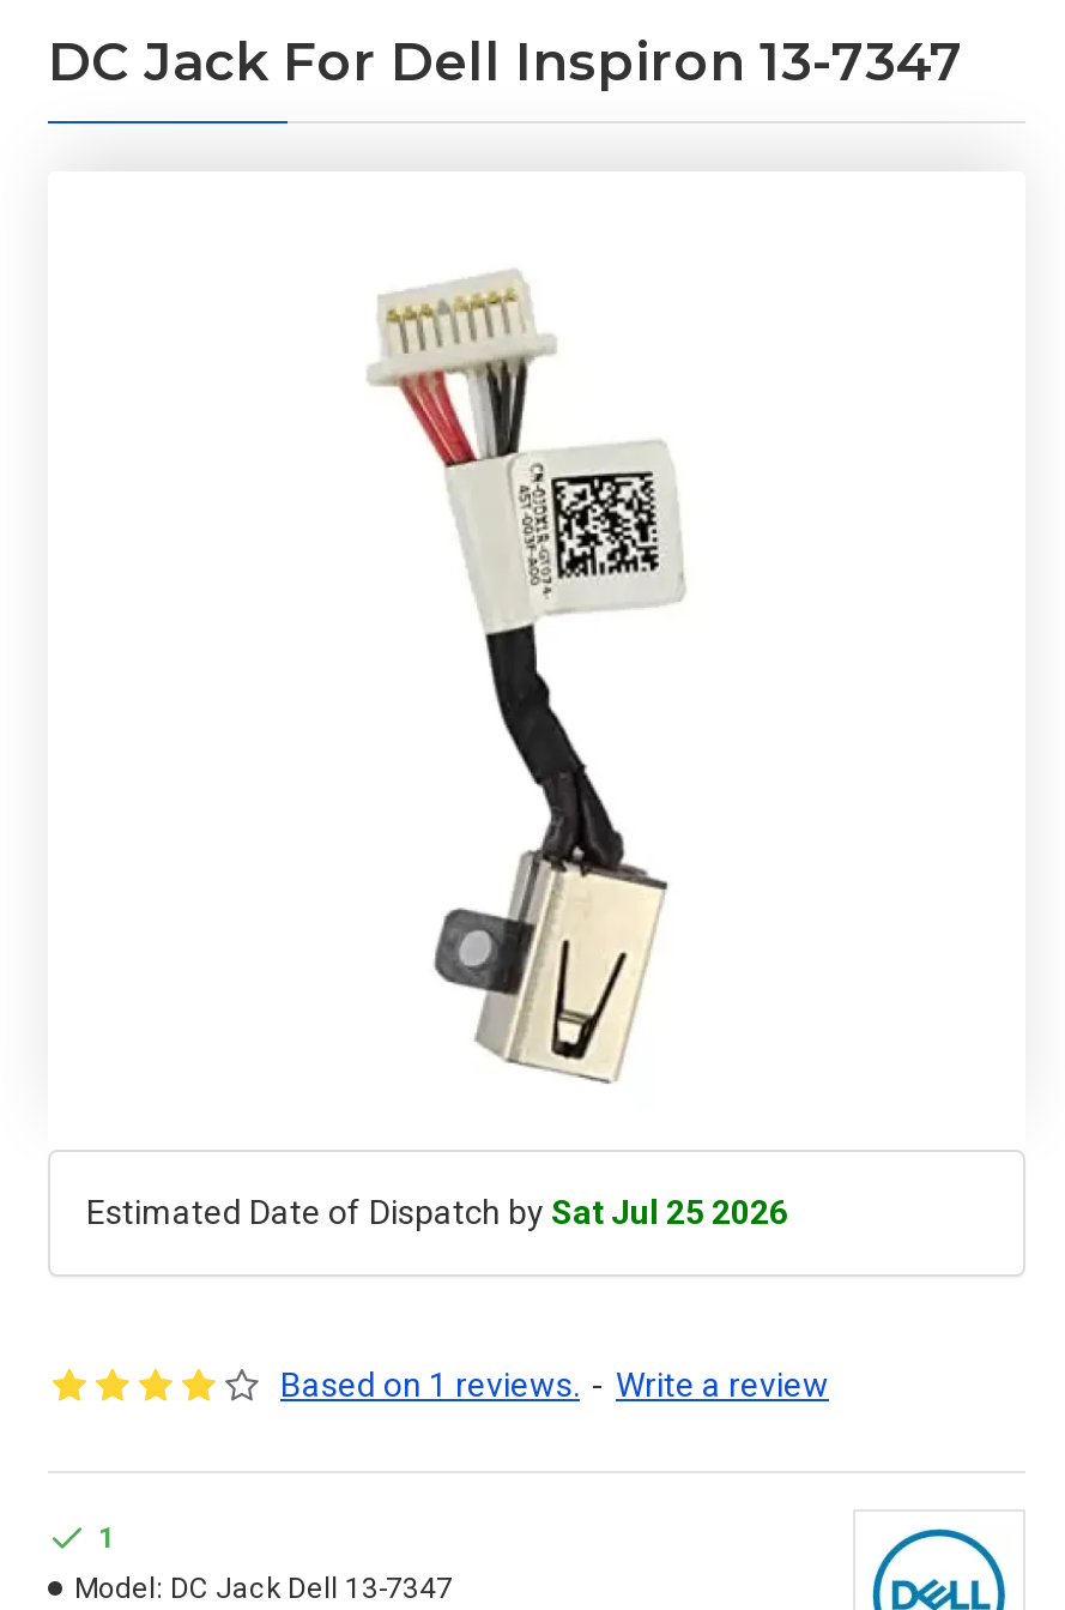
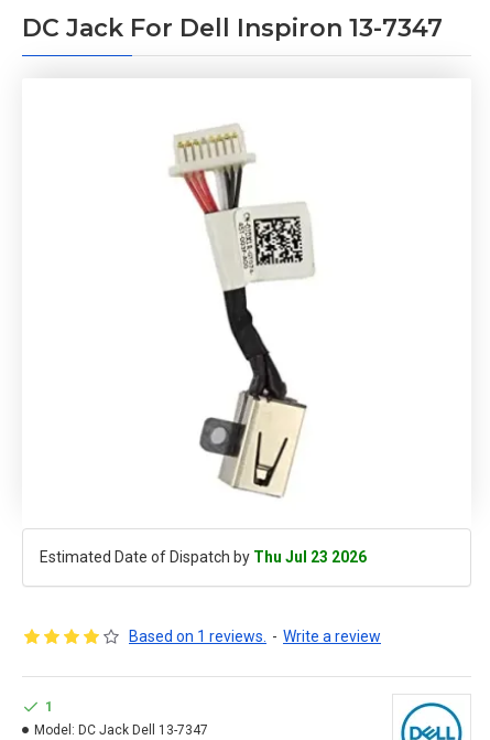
[86,1193,788,1231] Estimated Date of Dispatch by Sat Jul 25 2026 -> [40,548,367,566] Estimated Date of Dispatch by Thu Jul 23 2026

